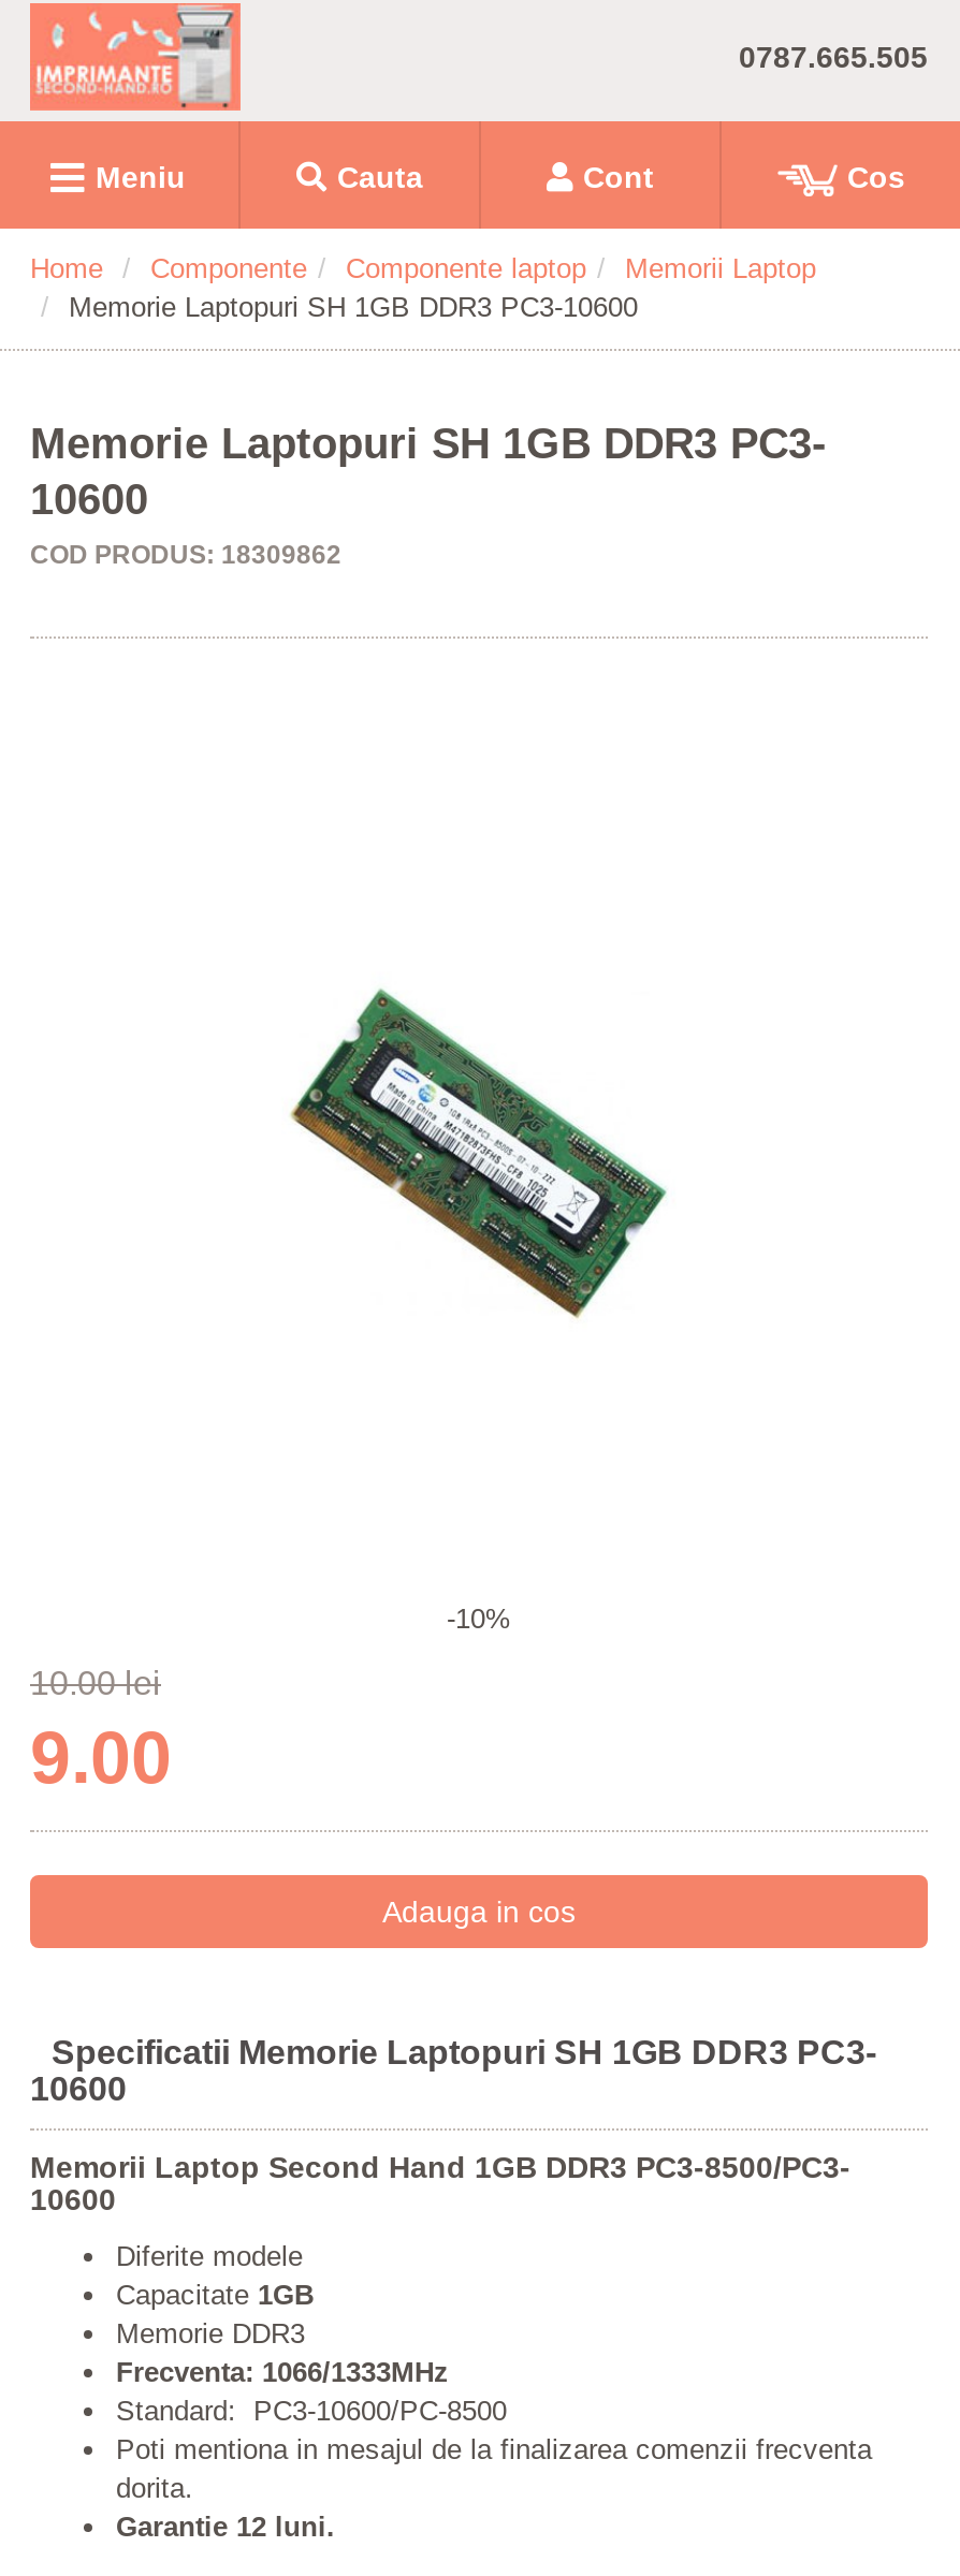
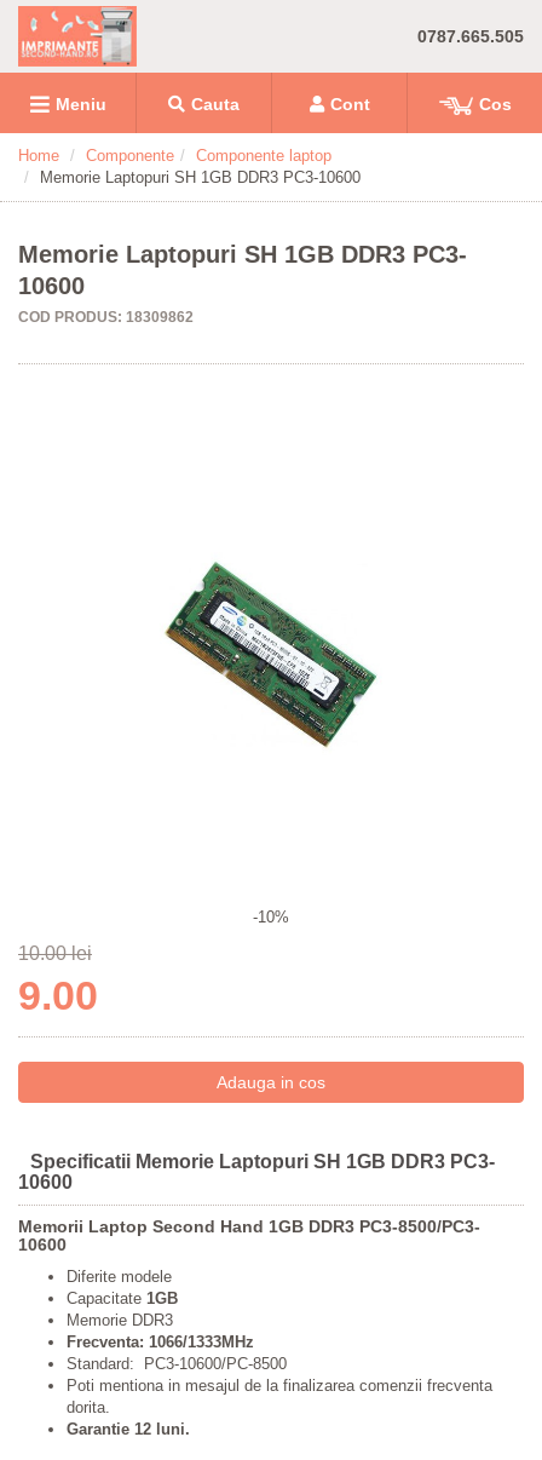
[625,252,816,284] Memorii Laptop -> none

